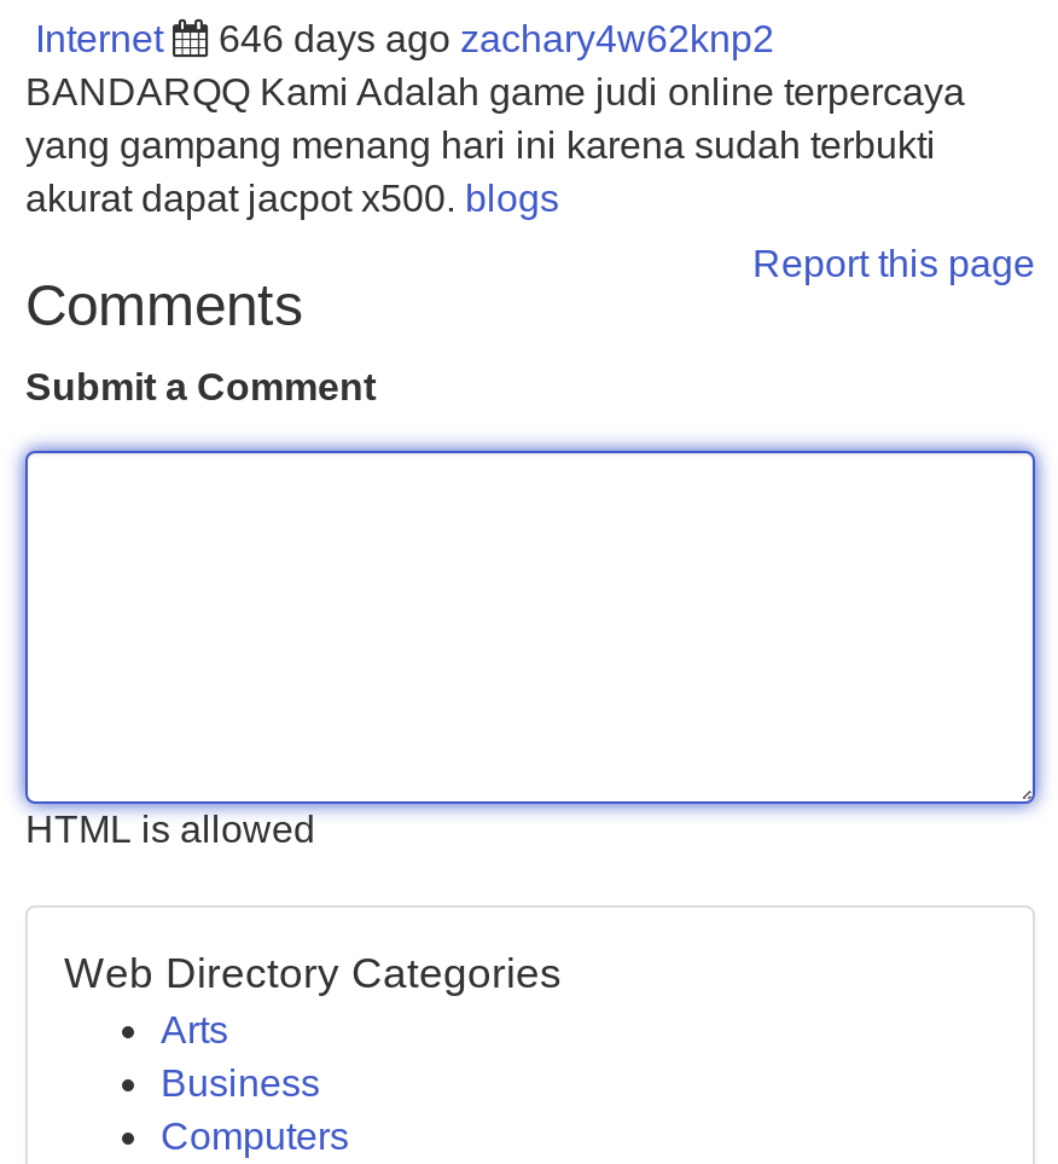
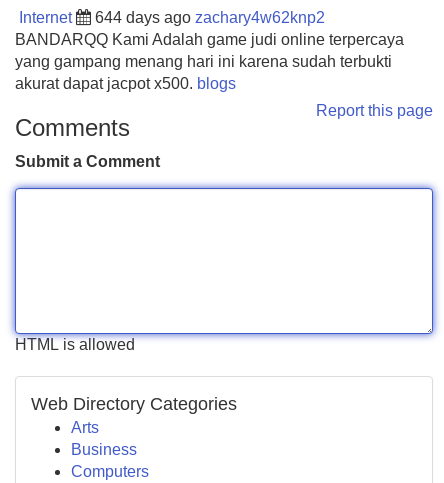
[219,18,774,59] 646 days ago zachary4w62knp2 -> [95,9,325,26] 644 days ago zachary4w62knp2

